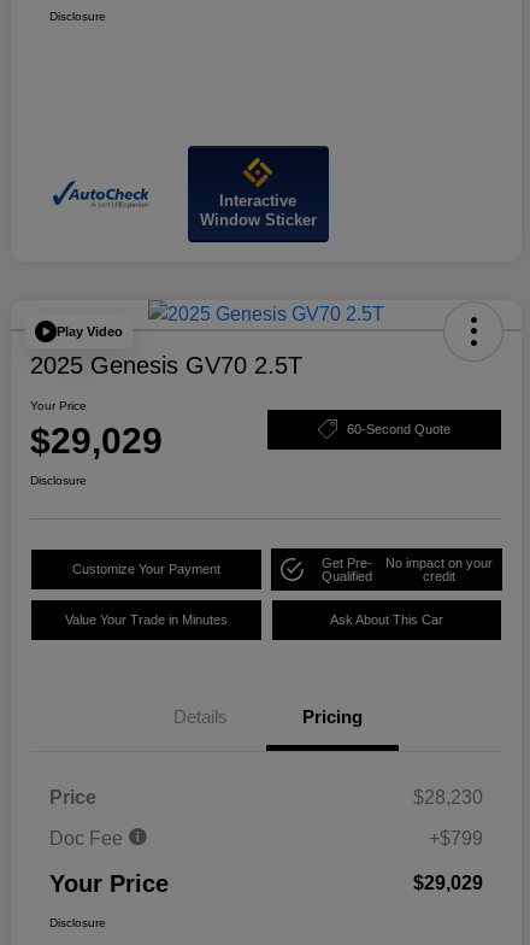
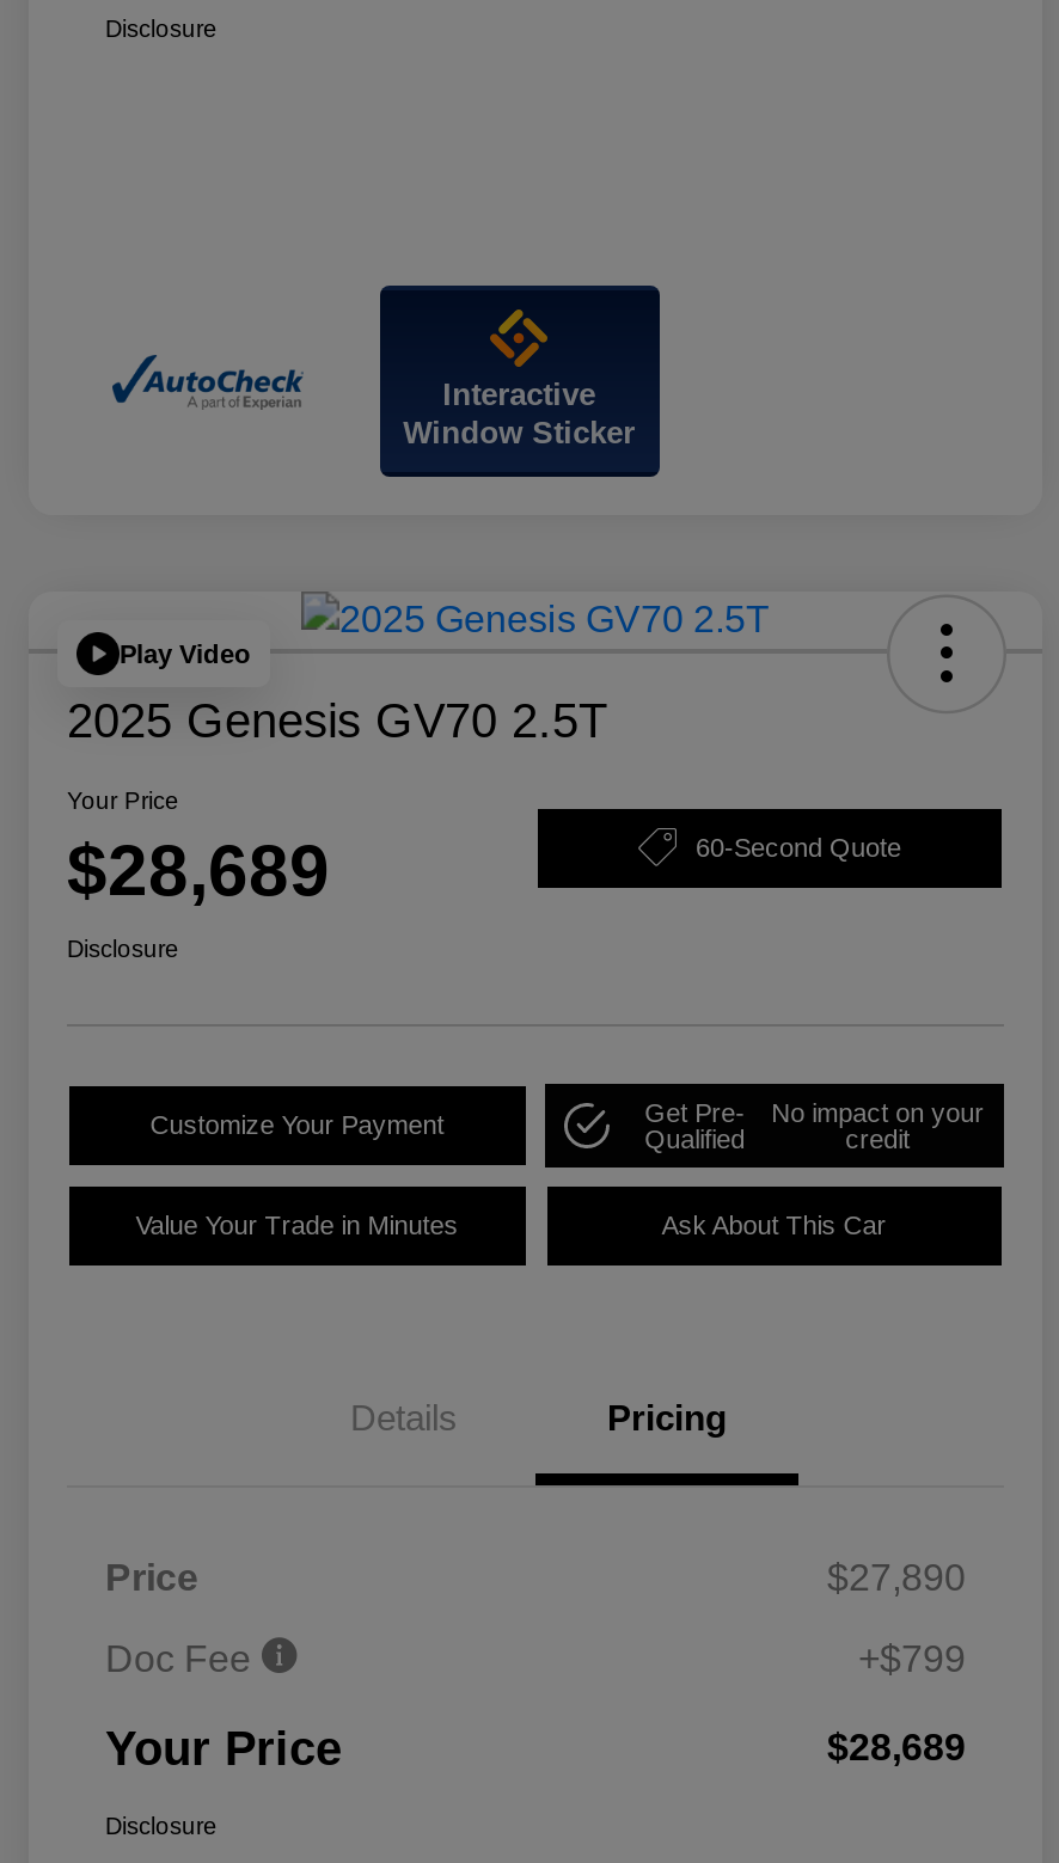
[30,421,163,461] $29,029 -> [67,831,330,910] $28,689
[413,787,483,808] $28,230 -> [827,1558,966,1598] $27,890
[413,873,483,893] $29,029 -> [827,1727,966,1768] $28,689

